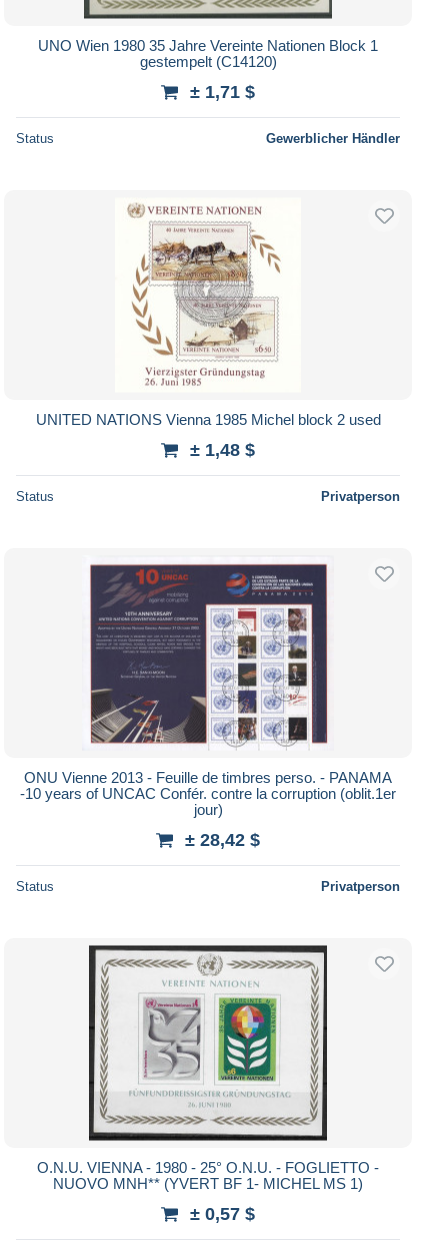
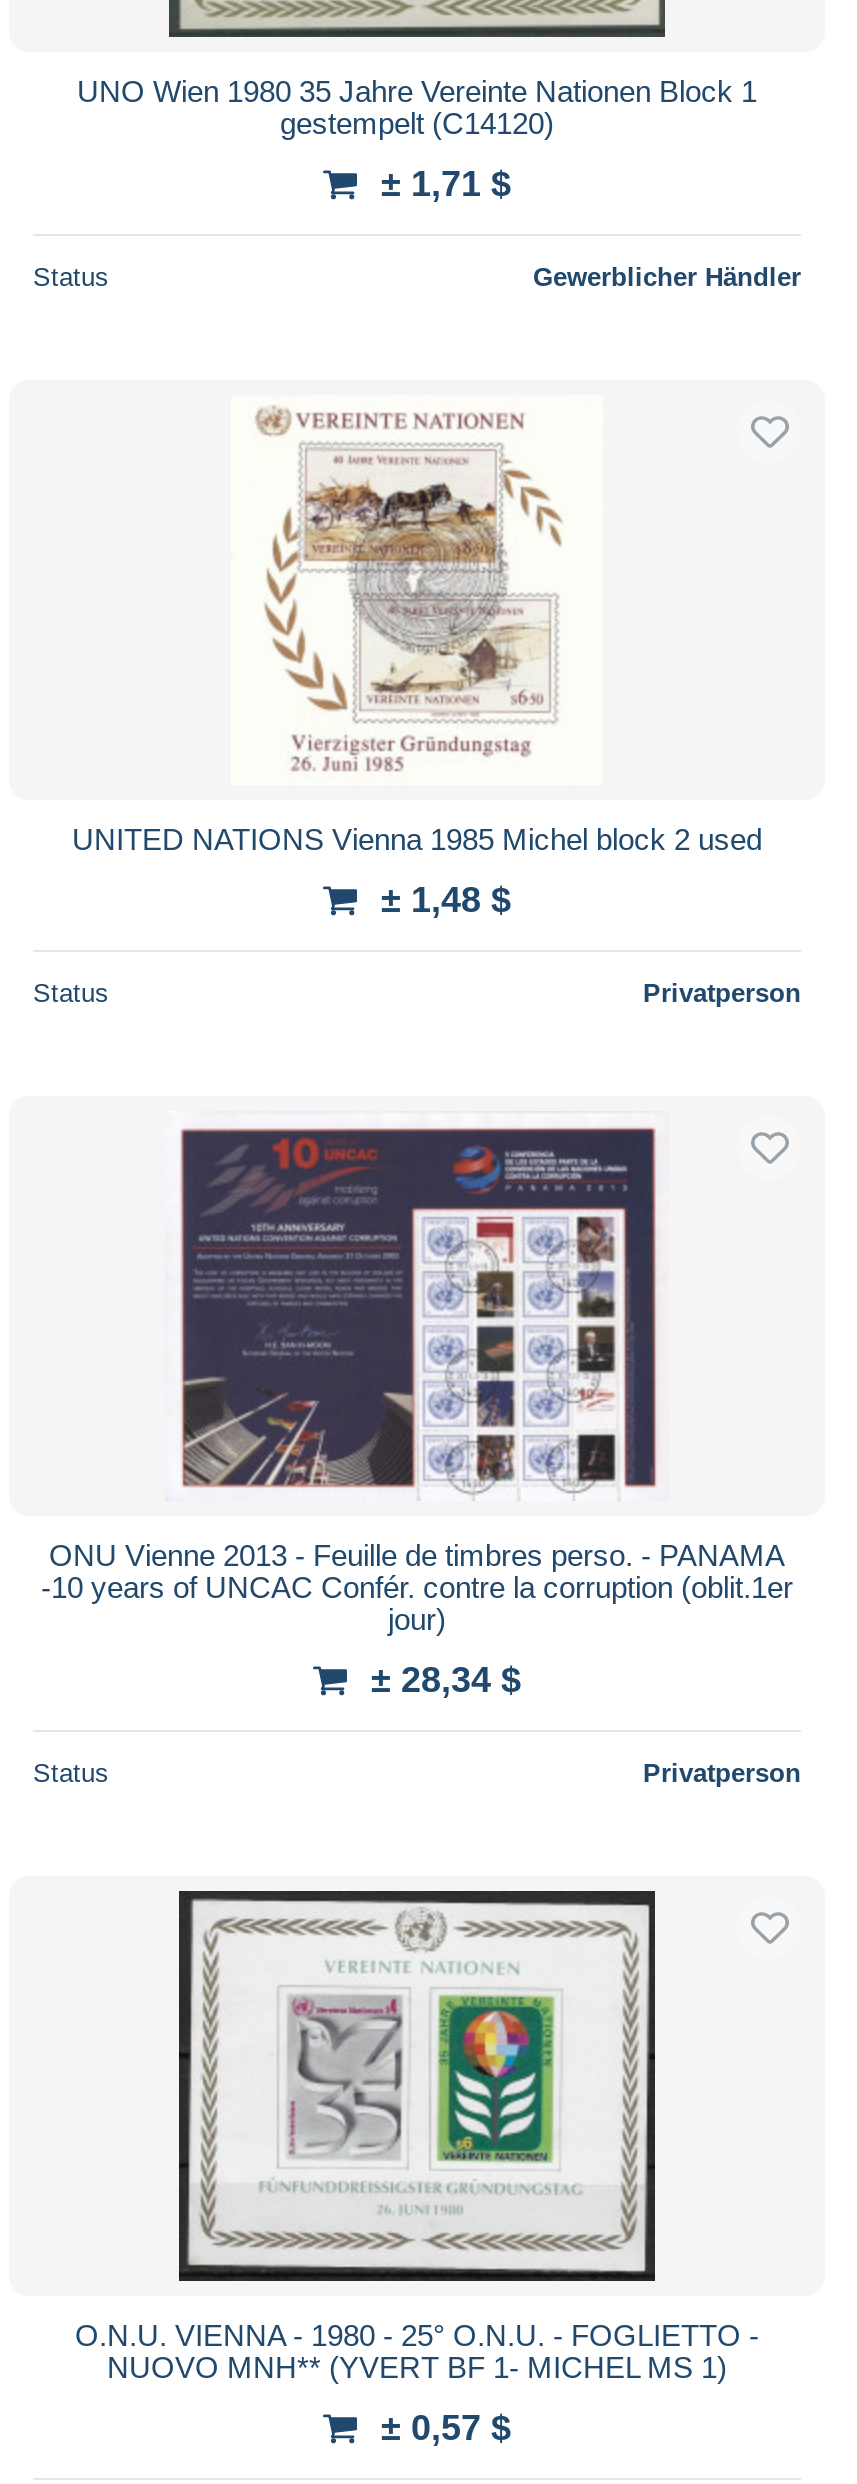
[185,830,260,850] ± 28,42 $ -> [371,1660,521,1700] ± 28,34 $

